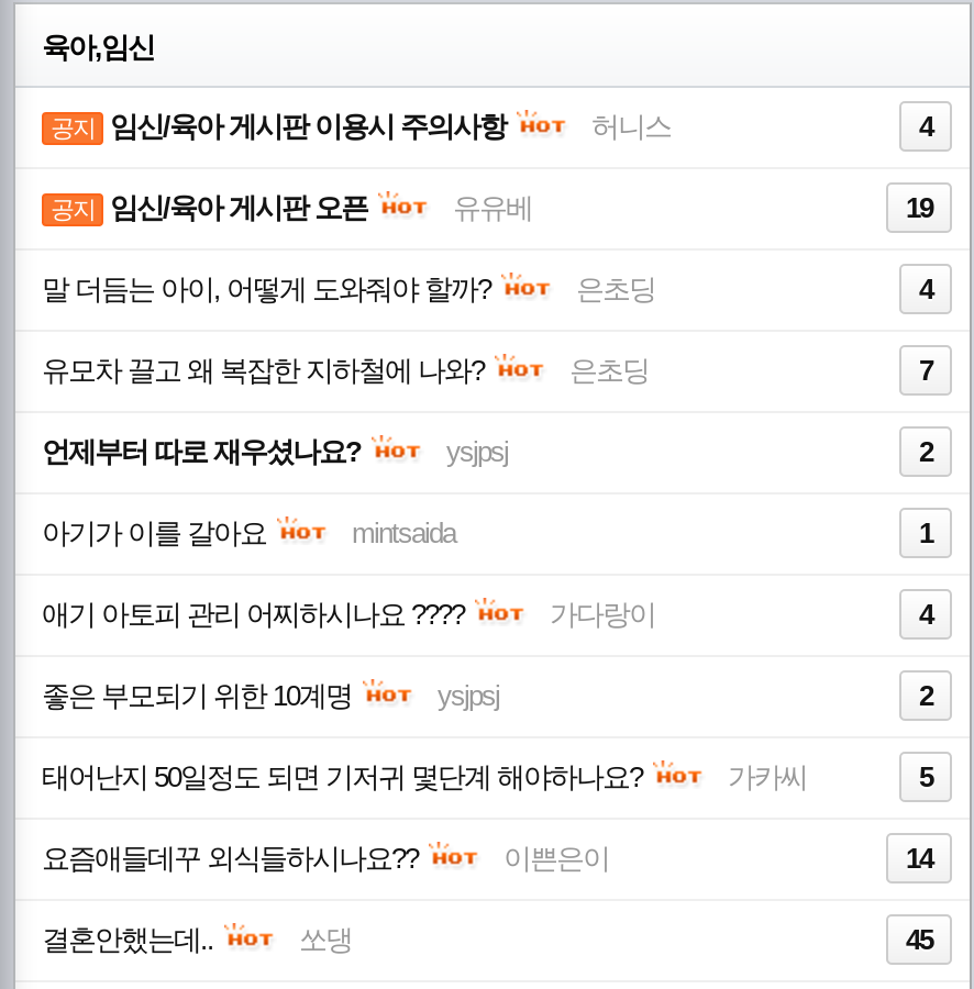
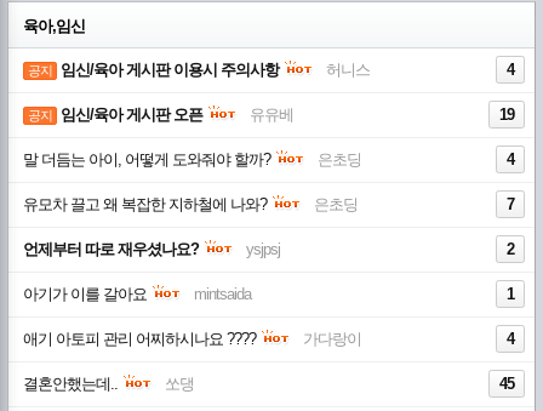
[42,679,932,875] 좋은 부모되기 위한 10계명 | ysjpsj | 2 | 태어난지 50일정도 되면 기저귀 몇단계 해야하나요? | 가카씨 | 5 | 요즘애들데꾸 외식들하시나요?? | 이쁜은이 | 14 -> none

